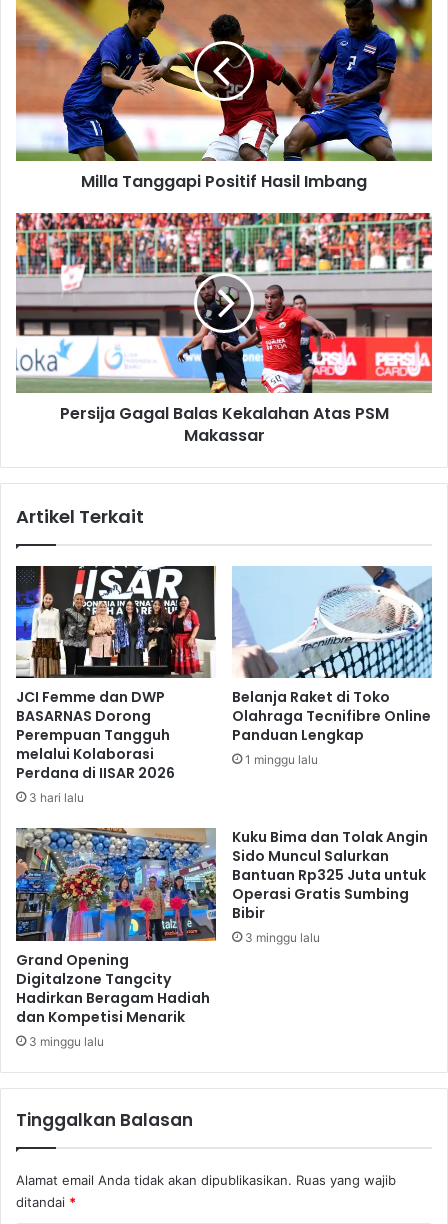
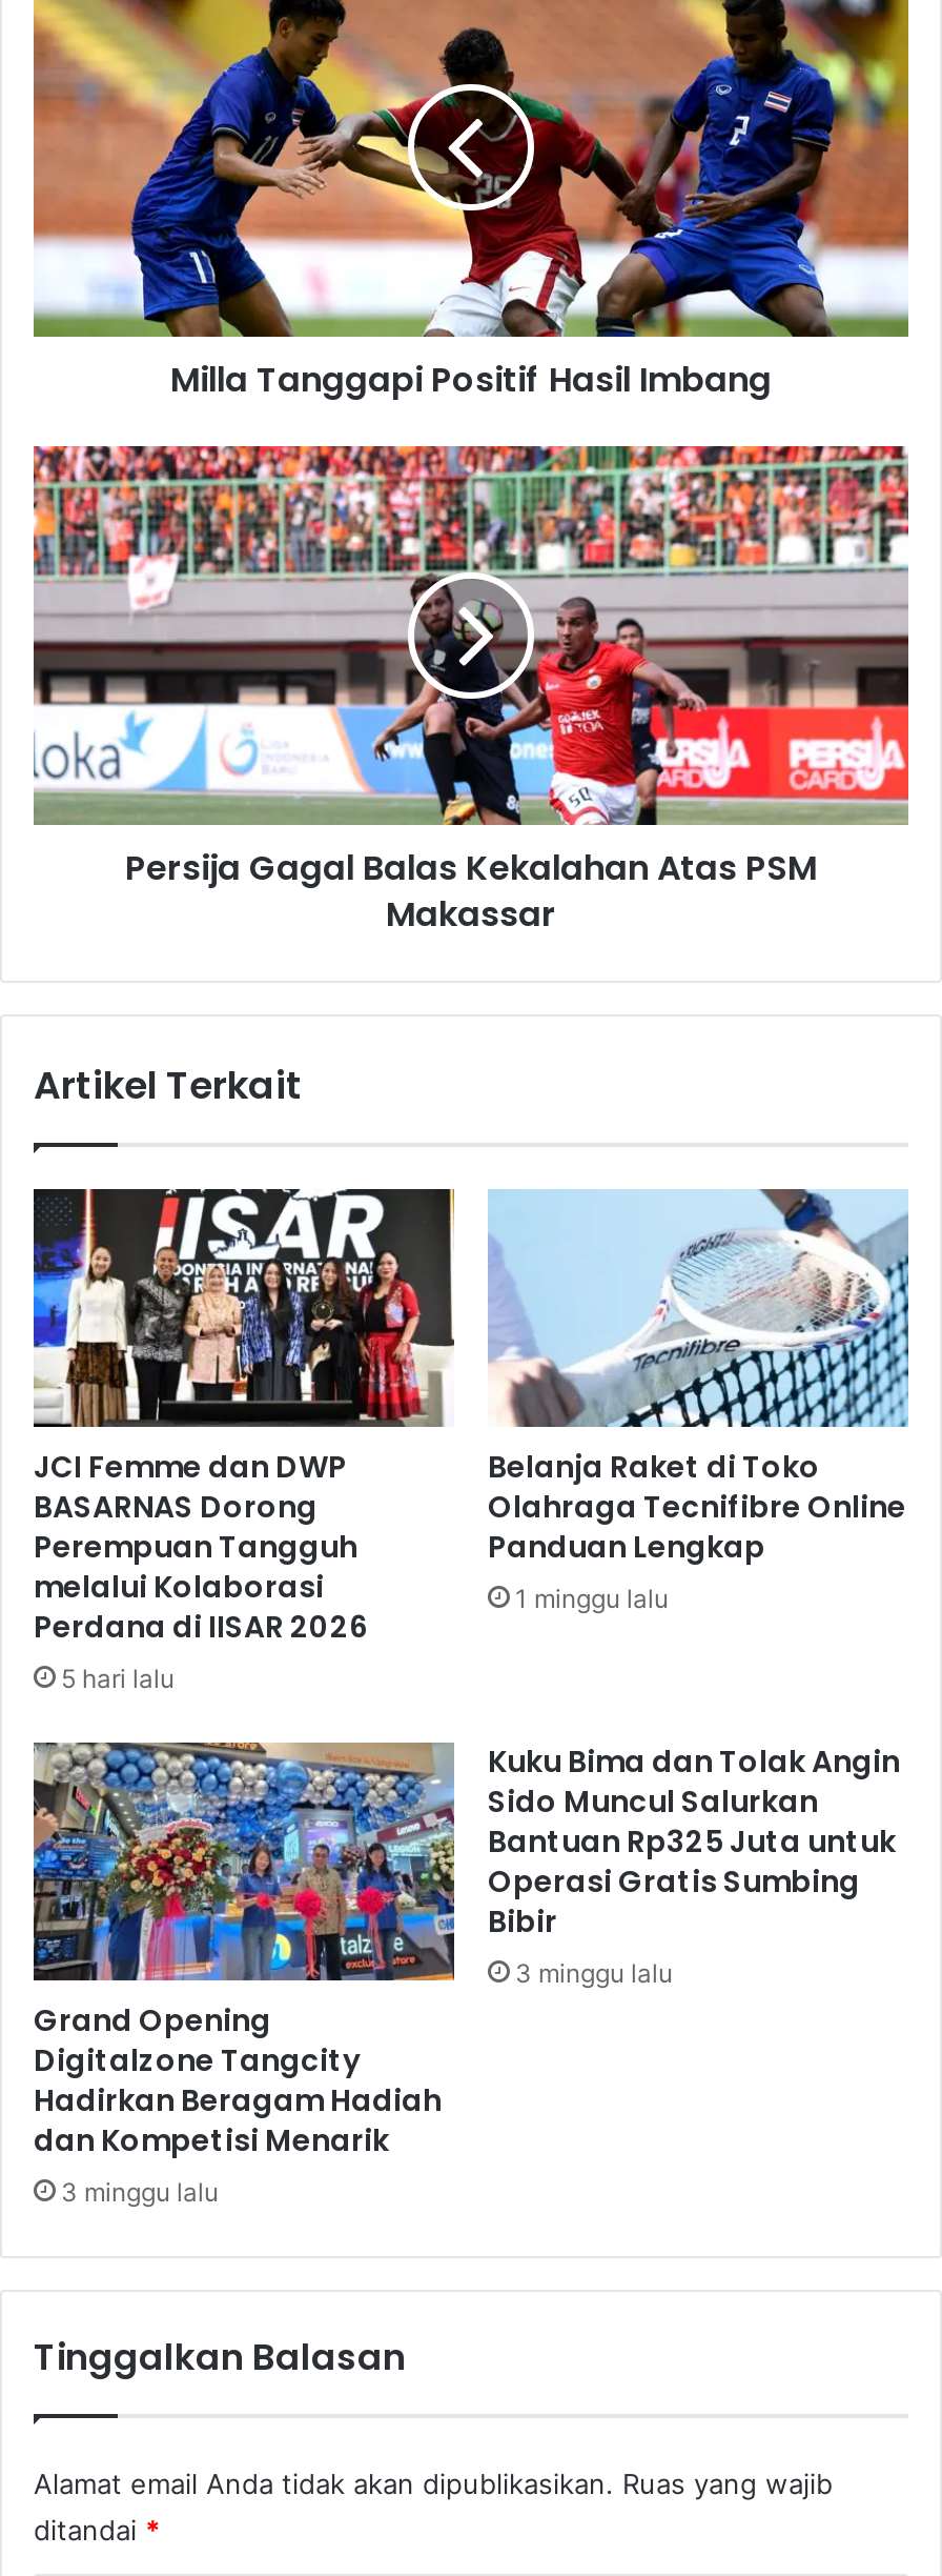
[29,790,84,805] 3 hari lalu -> [61,1663,175,1695] 5 hari lalu

